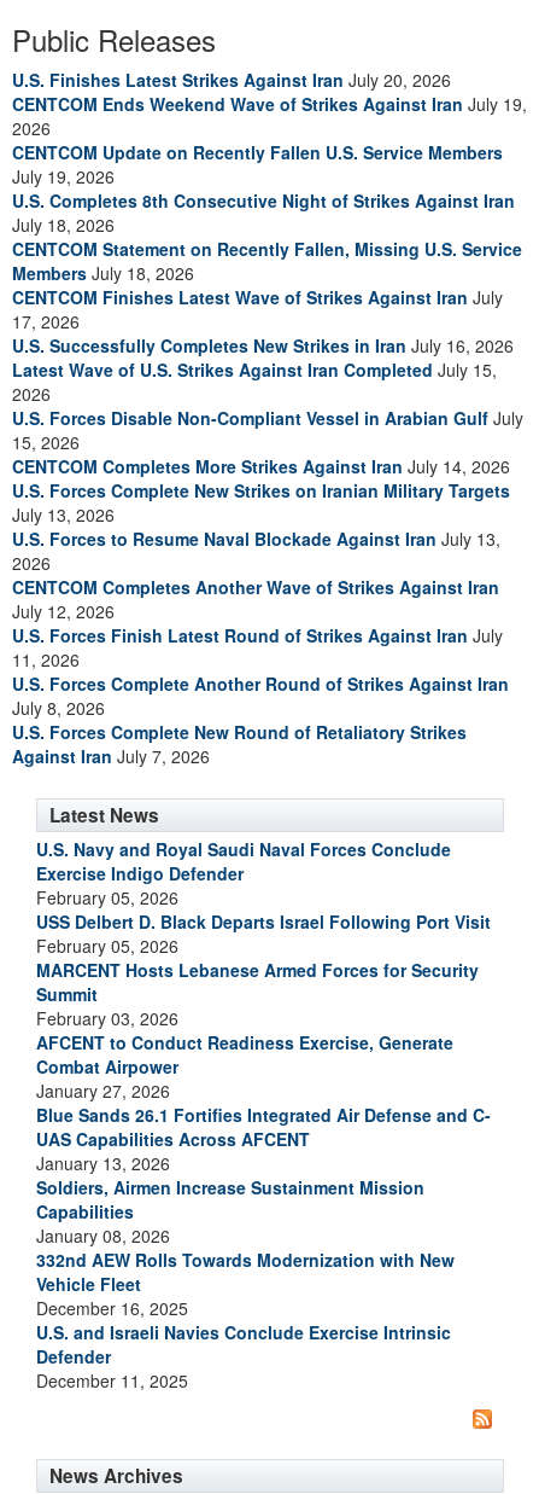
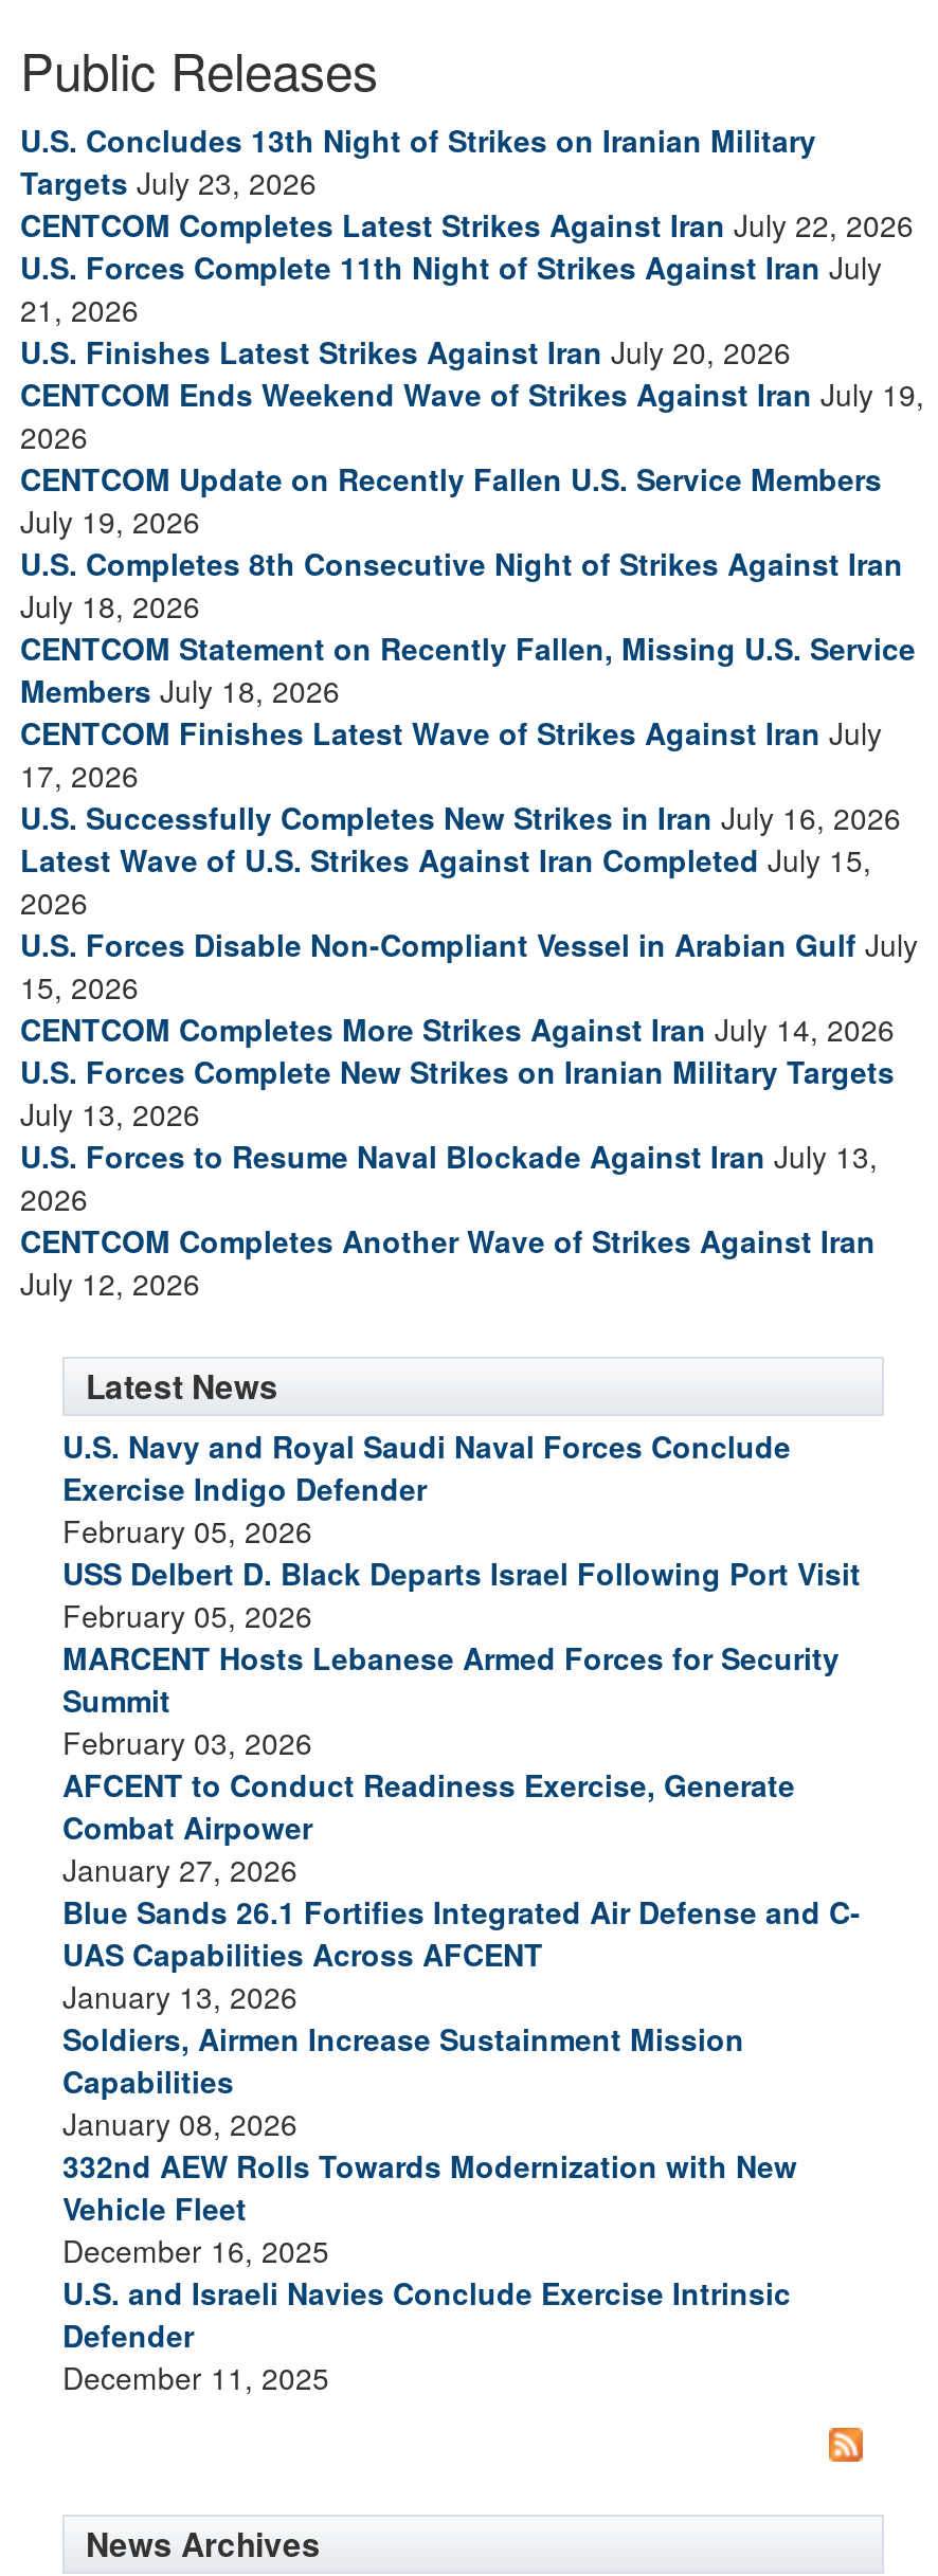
none -> [20,119,914,330] U.S. Concludes 13th Night of Strikes on Iranian Military | Targets July 23, 2026 | CENTCOM Completes Latest Strikes Against Iran July 22, 2026 | U.S. Forces Complete 11th Night of Strikes Against Iran July | 21, 2026
moved [12,68,527,623] -> [20,330,924,1304]: U.S. Finishes Latest Strikes Against Iran July 20, 2026 | CENTCOM Ends Weekend Wave of Strikes Against Iran July 19, | 2026 | ... | CENTCOM Completes Another Wave of Strikes Against Iran | July 12, 2026
[12,623,509,768] U.S. Forces Finish Latest Round of Strikes Against Iran July | 11, 2026 | U.S. Forces Complete Another Round of Strikes Against Iran | July 8, 2026 | U.S. Forces Complete New Round of Retaliatory Strikes | Against Iran July 7, 2026 -> none

